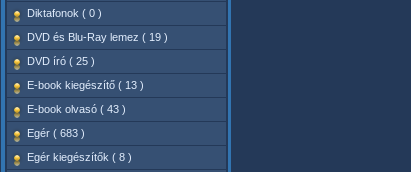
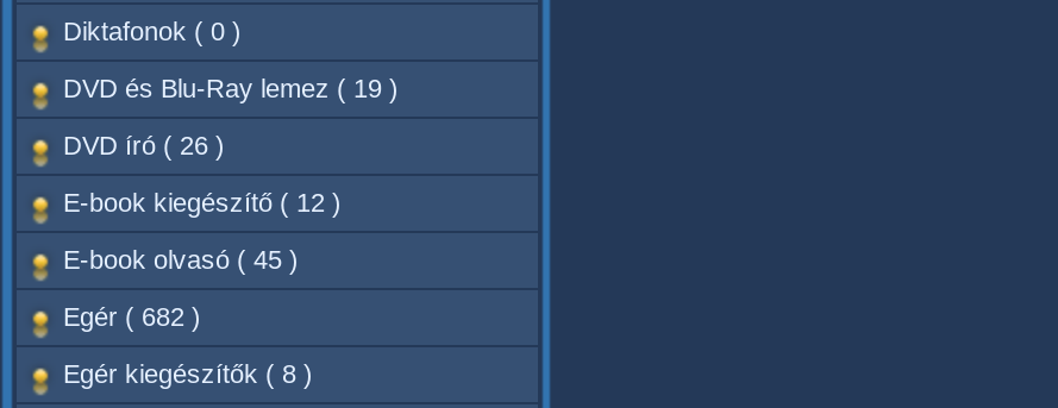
[26,55,94,67] DVD író ( 25 ) -> [63,131,225,159] DVD író ( 26 )
[26,79,143,91] E-book kiegészítő ( 13 ) -> [63,188,342,216] E-book kiegészítő ( 12 )
[26,103,125,115] E-book olvasó ( 43 ) -> [63,245,299,274] E-book olvasó ( 45 )
[26,127,84,139] Egér ( 683 ) -> [63,302,201,331] Egér ( 682 )

